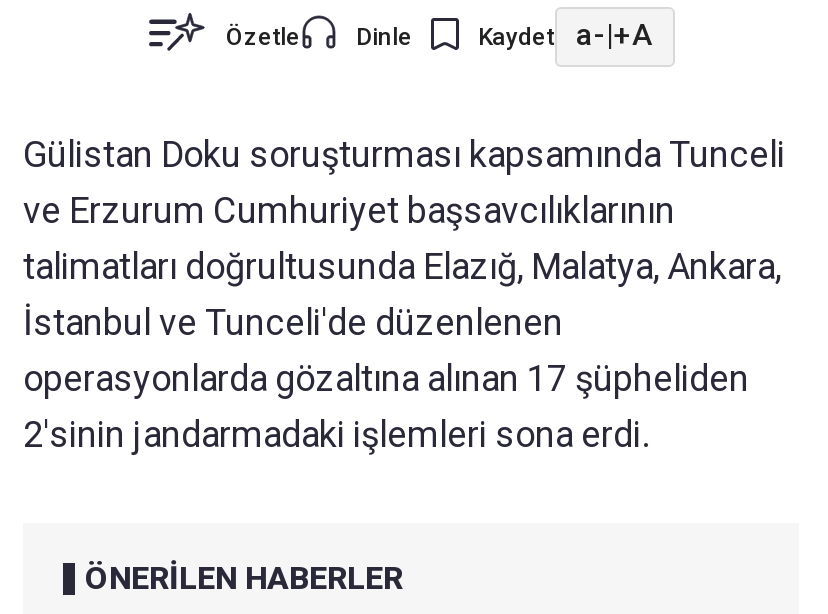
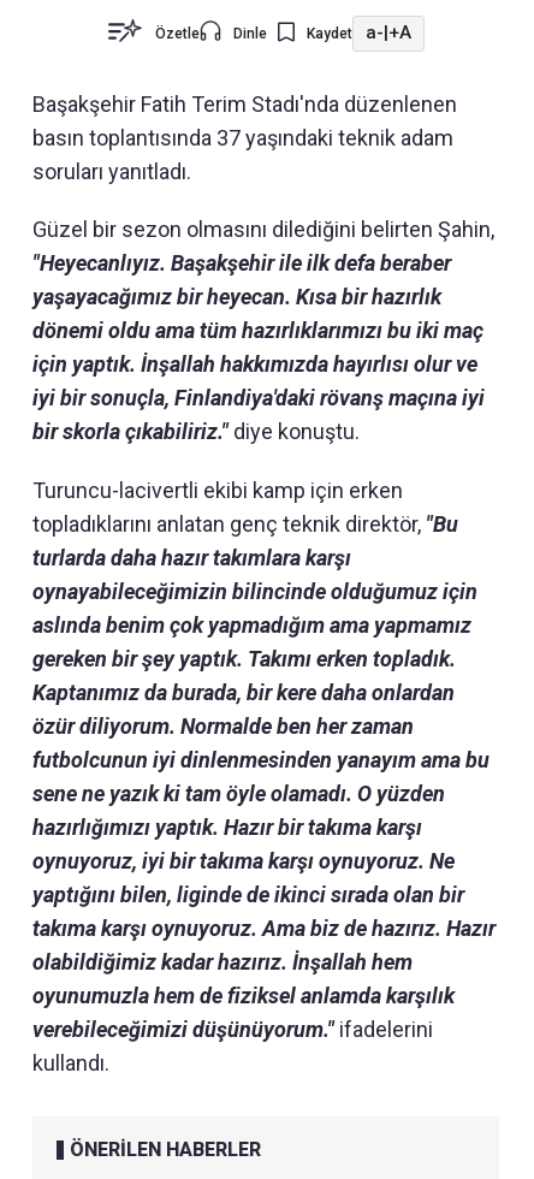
[23,133,785,455] Gülistan Doku soruşturması kapsamında Tunceli | ve Erzurum Cumhuriyet başsavcılıklarının | talimatları doğrultusunda Elazığ, Malatya, Ankara, | İstanbul ve Tunceli'de düzenlenen | operasyonlarda gözaltına alınan 17 şüpheliden | 2'sinin jandarmadaki işlemleri sona erdi. -> [32,91,496,1075] Başakşehir Fatih Terim Stadı'nda düzenlenen | basın toplantısında 37 yaşındaki teknik adam | soruları yanıtladı. | Güzel bir sezon olmasını dilediğini belirten Şahin, | "Heyecanlıyız. Başakşehir ile ilk defa beraber | yaşayacağımız bir heyecan. Kısa bir hazırlık | dönemi oldu ama tüm hazırlıklarımızı bu iki maç | için yaptık. İnşallah hakkımızda hayırlısı olur ve | iyi bir sonuçla, Finlandiya'daki rövanş maçına iyi | bir skorla çıkabiliriz." diye konuştu. | Turuncu-lacivertli ekibi kamp için erken | topladıklarını anlatan genç teknik direktör, "Bu | turlarda daha hazır takımlara karşı | oynayabileceğimizin bilincinde olduğumuz için | aslında benim çok yapmadığım ama yapmamız | gereken bir şey yaptık. Takımı erken topladık. | Kaptanımız da burada, bir kere daha onlardan | özür diliyorum. Normalde ben her zaman | futbolcunun iyi dinlenmesinden yanayım ama bu | sene ne yazık ki tam öyle olamadı. O yüzden | hazırlığımızı yaptık. Hazır bir takıma karşı | oynuyoruz, iyi bir takıma karşı oynuyoruz. Ne | yaptığını bilen, liginde de ikinci sırada olan bir | takıma karşı oynuyoruz. Ama biz de hazırız. Hazır | olabildiğimiz kadar hazırız. İnşallah hem | oyunumuzla hem de fiziksel anlamda karşılık | verebileceğimizi düşünüyorum." ifadelerini | kullandı.

